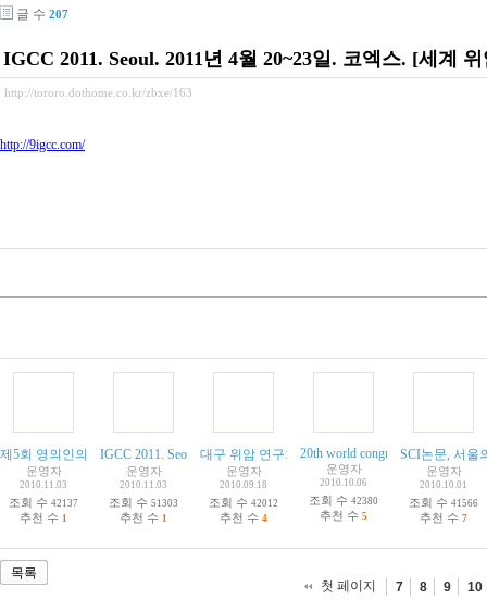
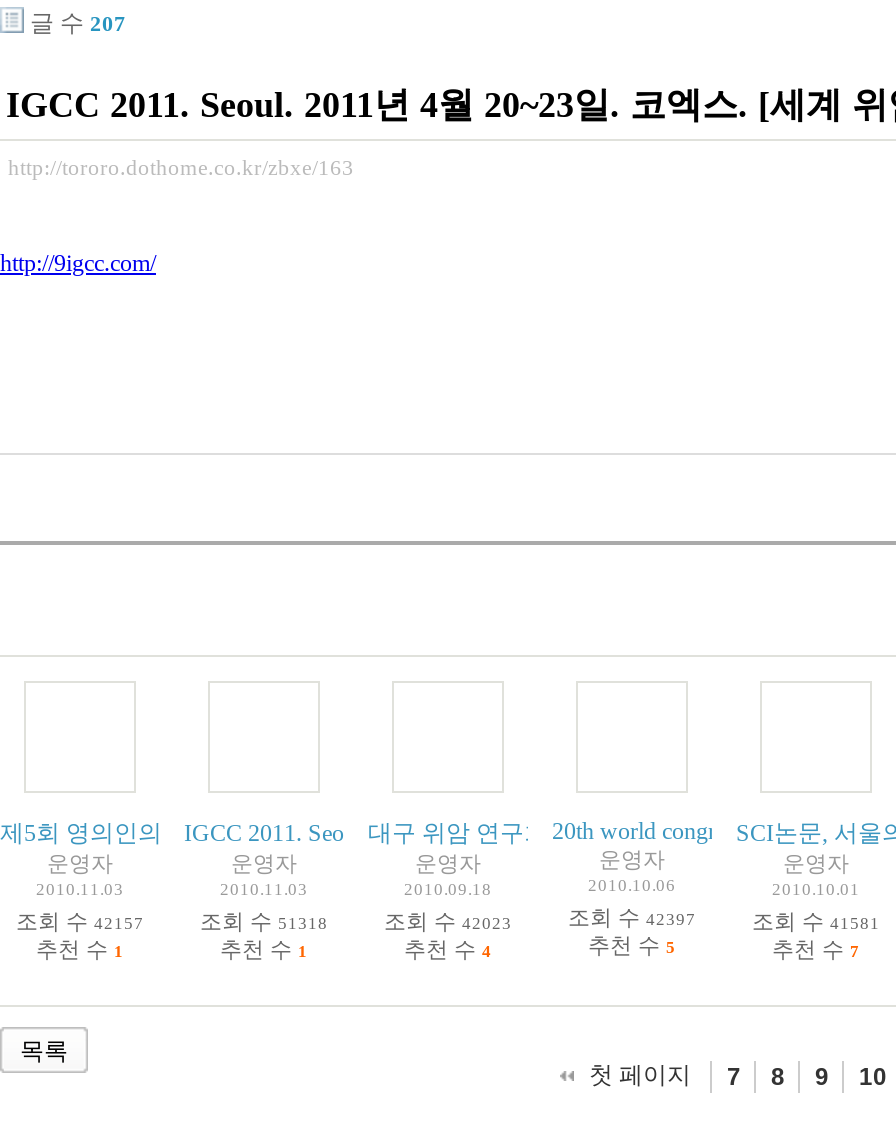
[9,495,78,508] 조회 수 42137 -> [16,908,144,932] 조회 수 42157
[109,495,178,508] 조회 수 51303 -> [200,908,328,932] 조회 수 51318
[209,495,278,508] 조회 수 42012 -> [384,908,512,932] 조회 수 42023
[309,493,378,506] 조회 수 42380 -> [568,904,696,928] 조회 수 42397
[409,495,478,508] 조회 수 41566 -> [752,908,880,932] 조회 수 41581

